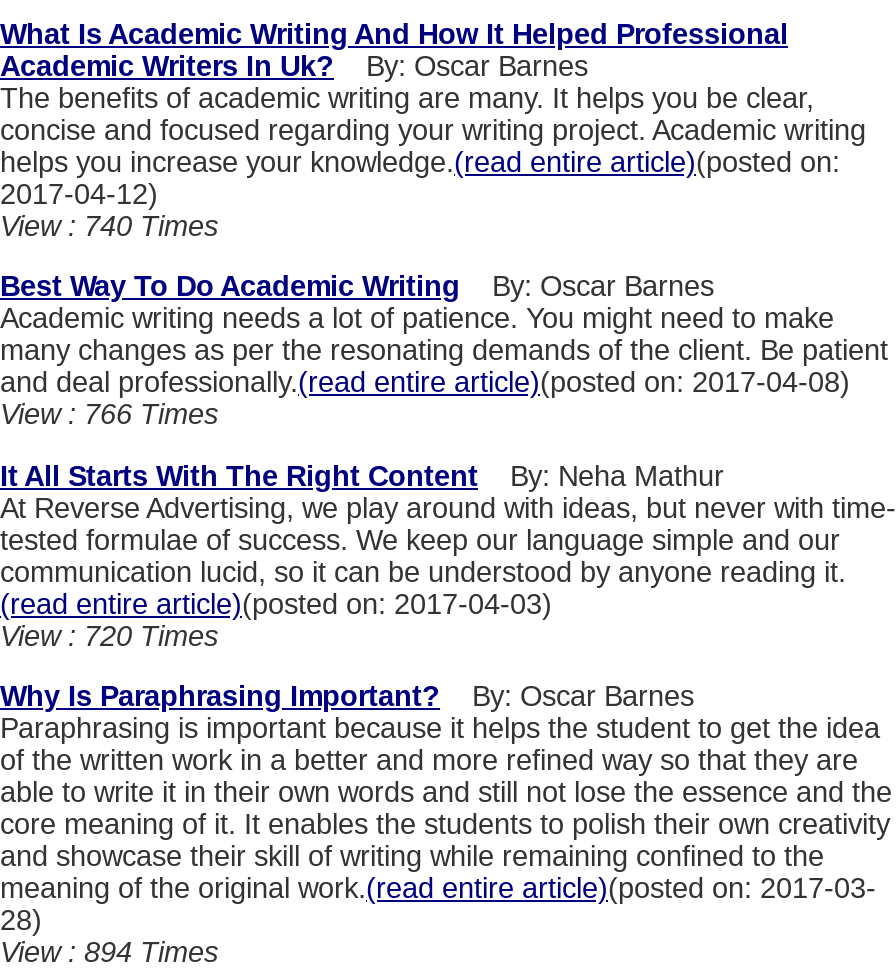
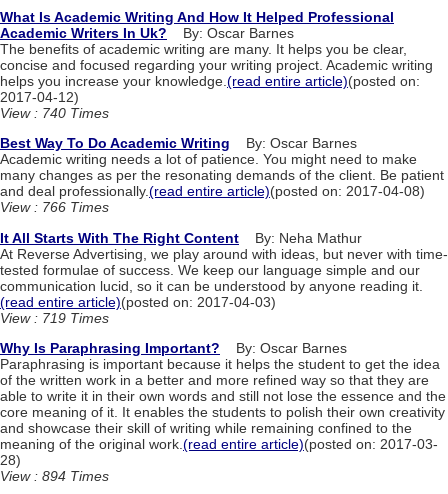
[0,619,218,651] View : 720 Times -> [0,310,109,326] View : 719 Times

